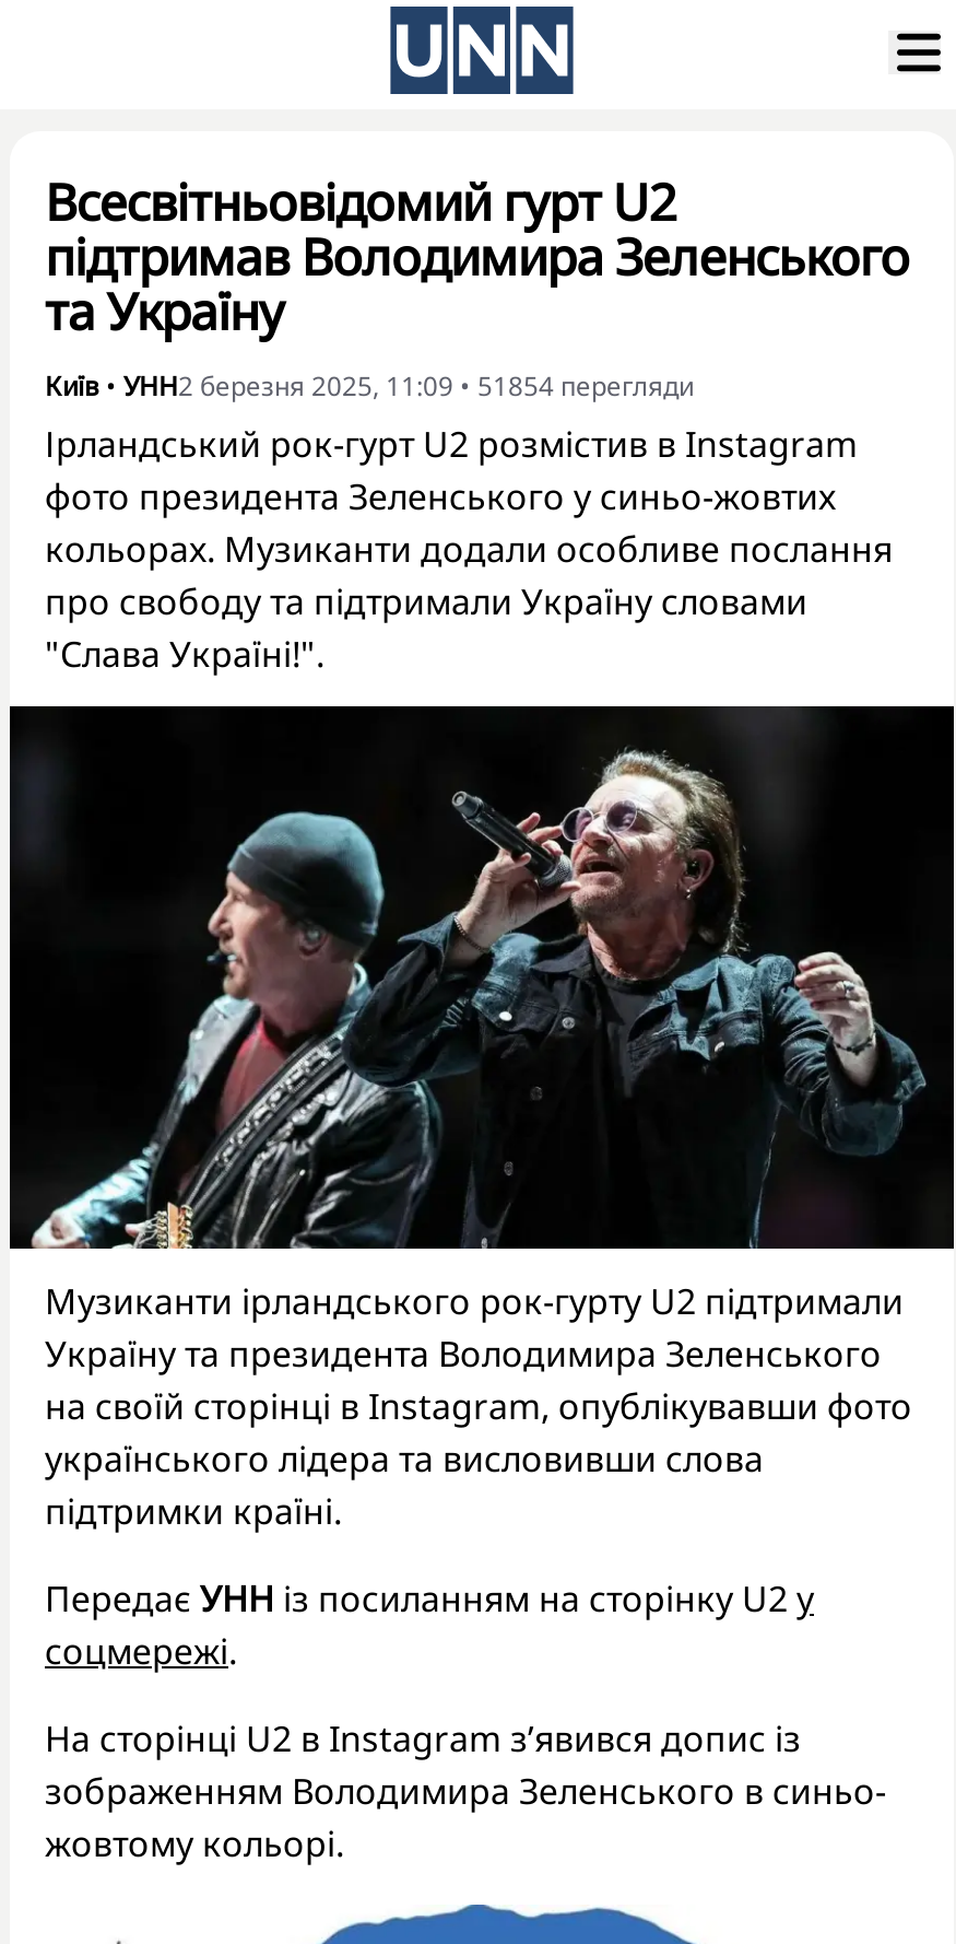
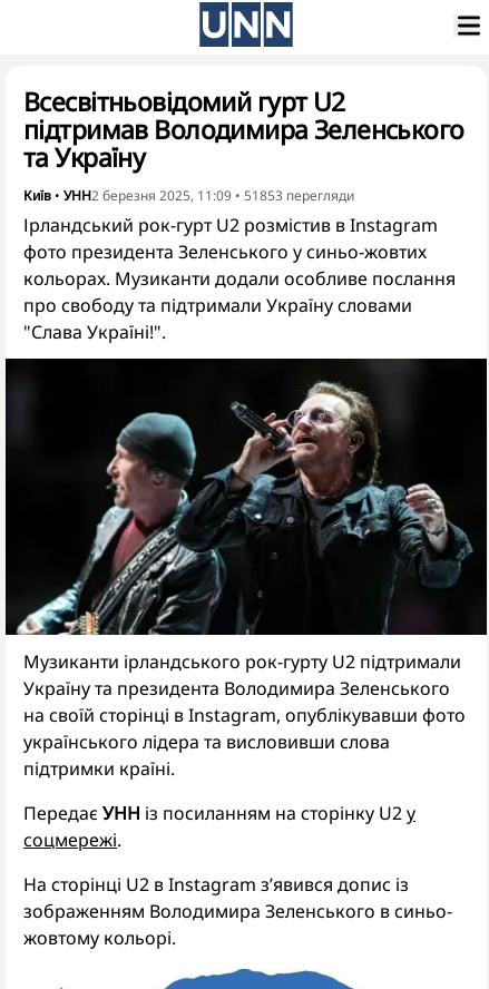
[45,367,694,405] Київ • УНН2 березня 2025, 11:09 • 51854 перегляди -> [23,186,354,205] Київ • УНН2 березня 2025, 11:09 • 51853 перегляди

